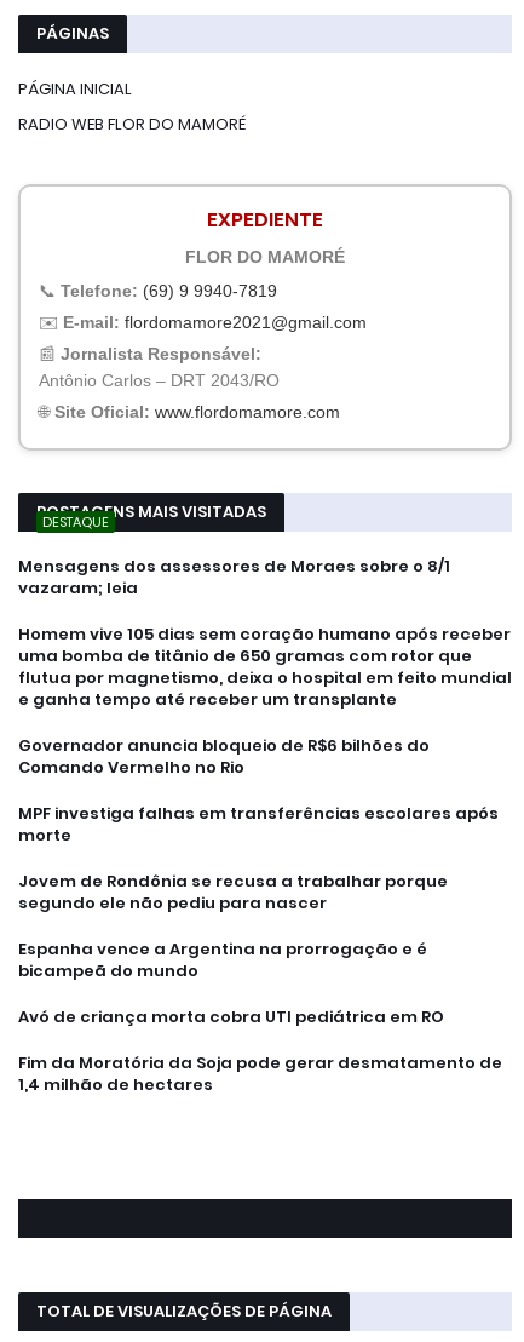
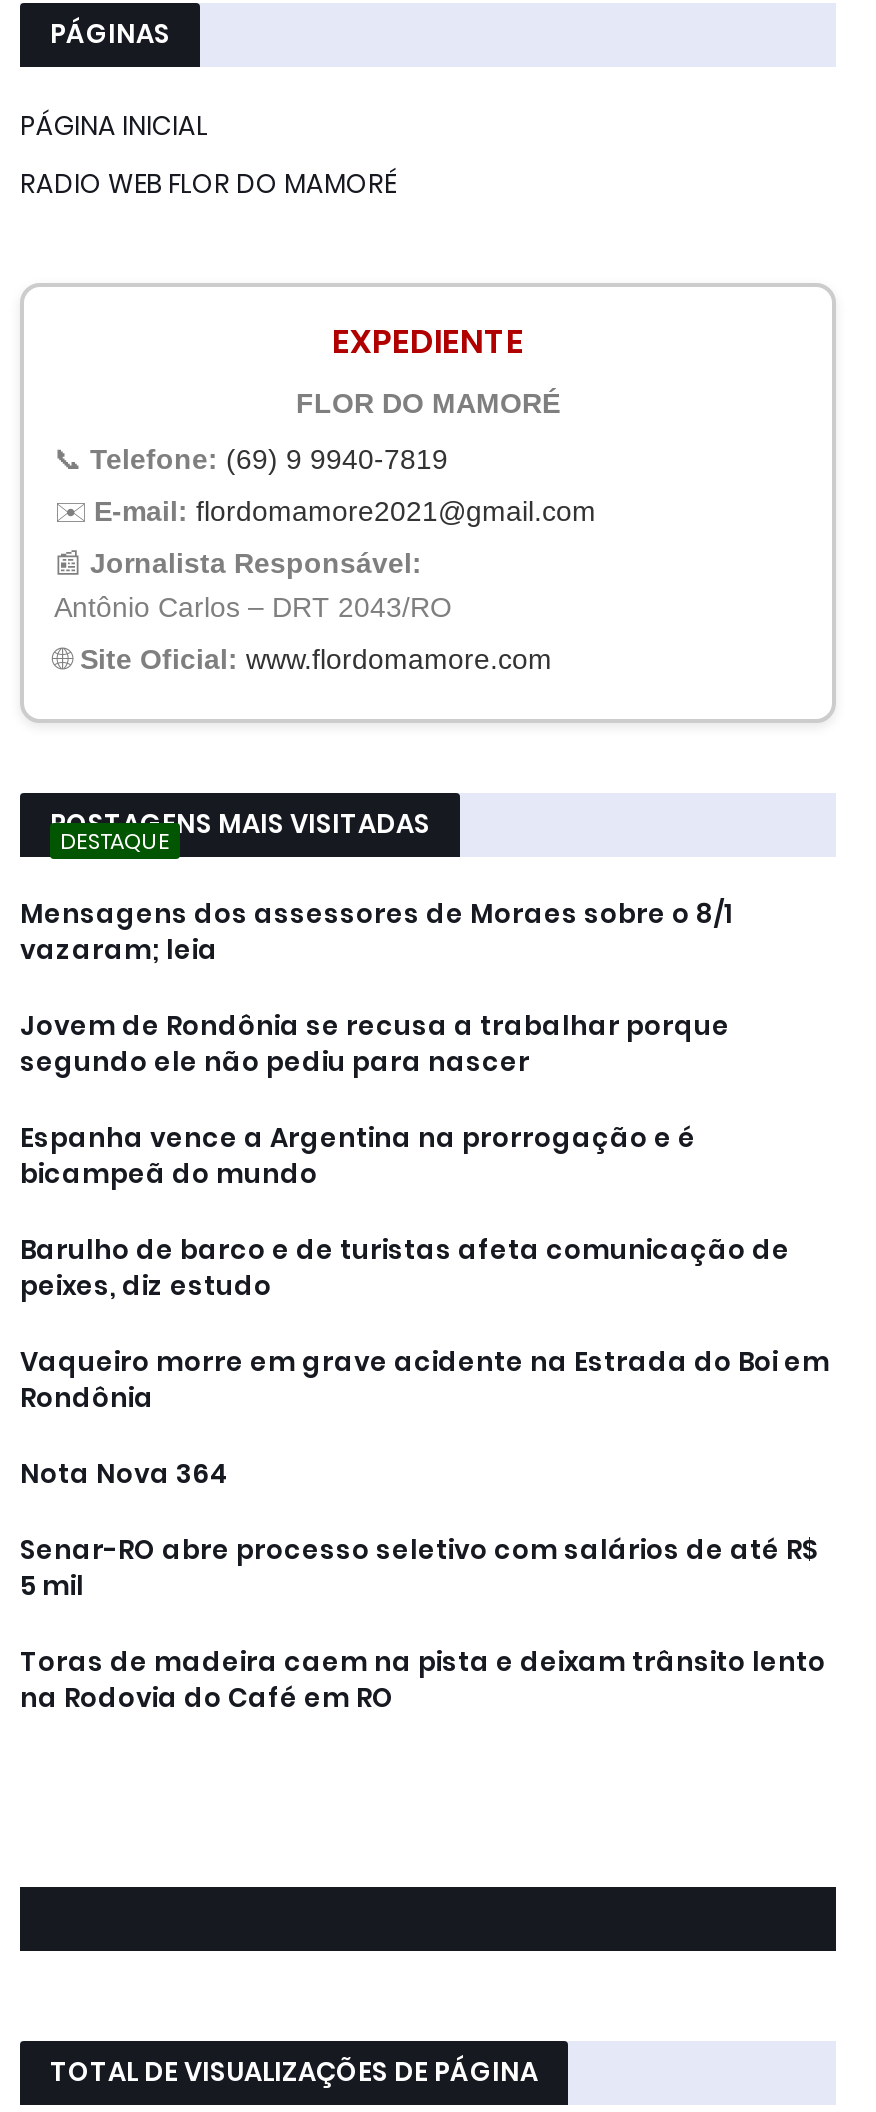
[18,622,512,846] Homem vive 105 dias sem coração humano após receber | uma bomba de titânio de 650 gramas com rotor que | flutua por magnetismo, deixa o hospital em feito mundial | e ganha tempo até receber um transplante | Governador anuncia bloqueio de R$6 bilhões do | Comando Vermelho no Rio | MPF investiga falhas em transferências escolares após | morte -> none
moved [18,869,448,982] -> [20,1006,730,1192]: Jovem de Rondônia se recusa a trabalhar porque | segundo ele não pediu para nascer | Espanha vence a Argentina na prorrogação e é | bicampeã do mundo
[18,1005,502,1096] Avó de criança morta cobra UTI pediátrica em RO | Fim da Moratória da Soja pode gerar desmatamento de | 1,4 milhão de hectares -> [20,1230,830,1716] Barulho de barco e de turistas afeta comunicação de | peixes, diz estudo | Vaqueiro morre em grave acidente na Estrada do Boi em | Rondônia | Nota Nova 364 | Senar-RO abre processo seletivo com salários de até R$ | 5 mil | Toras de madeira caem na pista e deixam trânsito lento | na Rodovia do Café em RO

